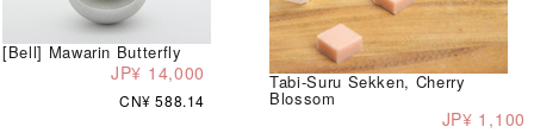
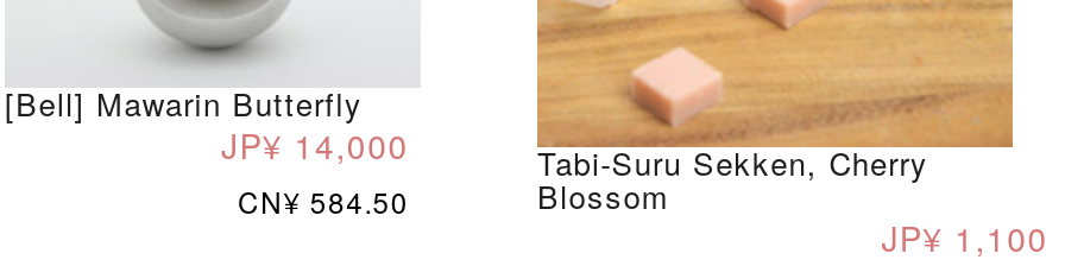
[119,90,205,110] CN¥ 588.14 -> [238,180,409,220] CN¥ 584.50

